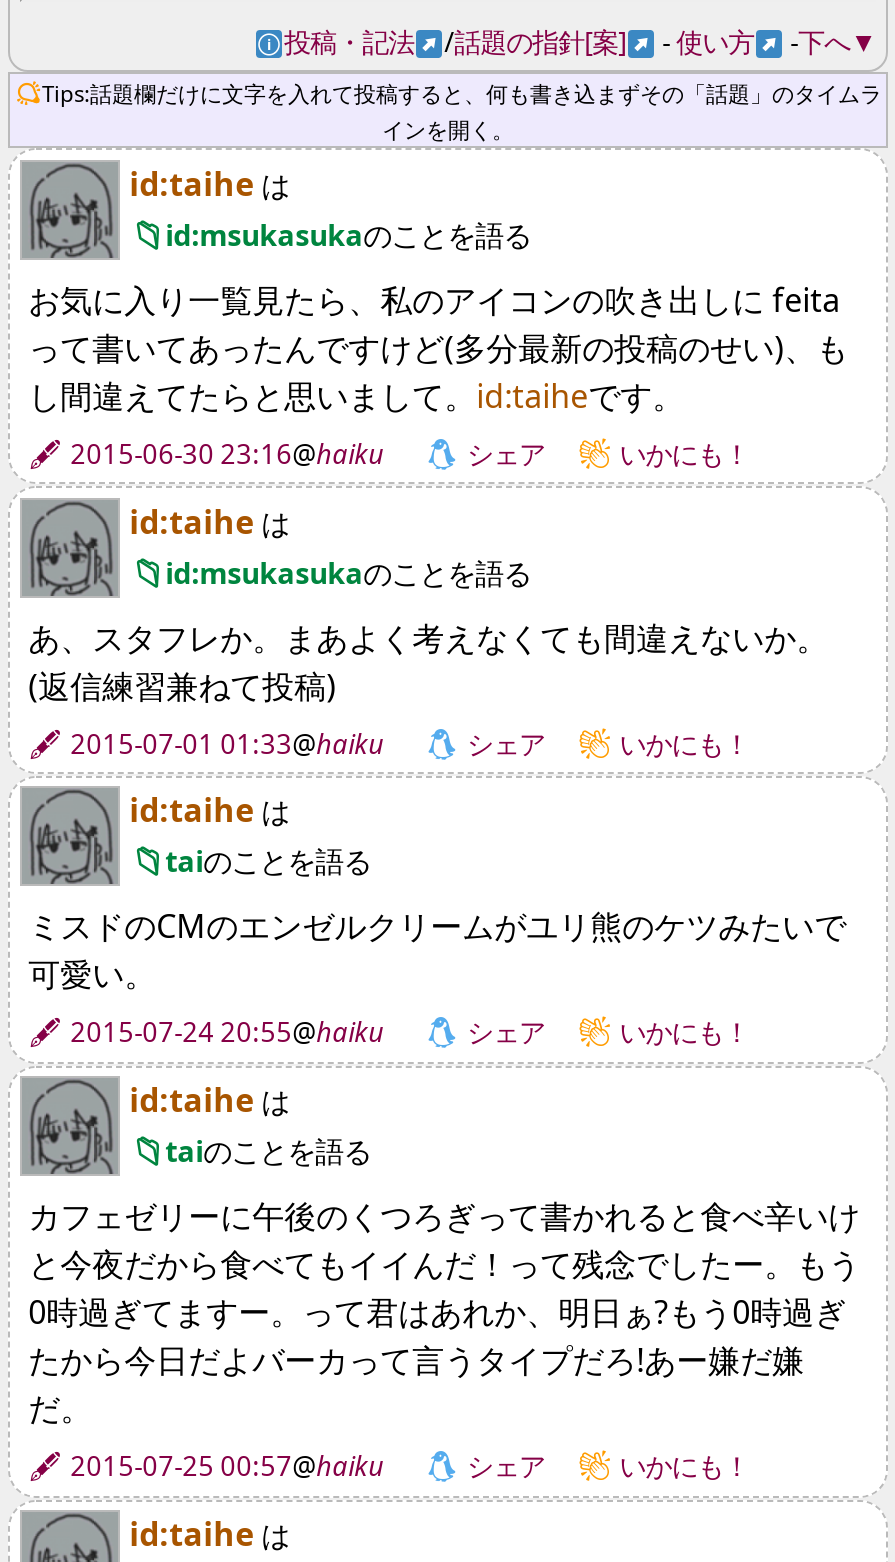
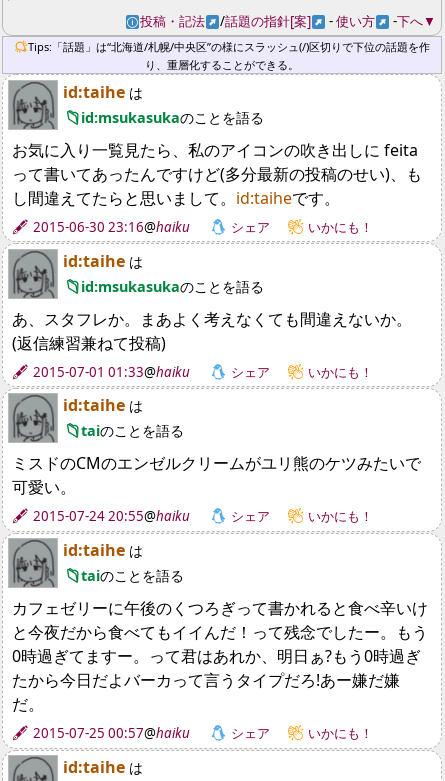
[42,79,882,145] Tips:話題欄だけに文字を入れて投稿すると、何も書き込まずその「話題」のタイムラ | インを開く。 -> [28,39,430,72] Tips:「話題」は“北海道/札幌/中央区”の様にスラッシュ(/)区切りで下位の話題を作 | り、重層化することができる。

